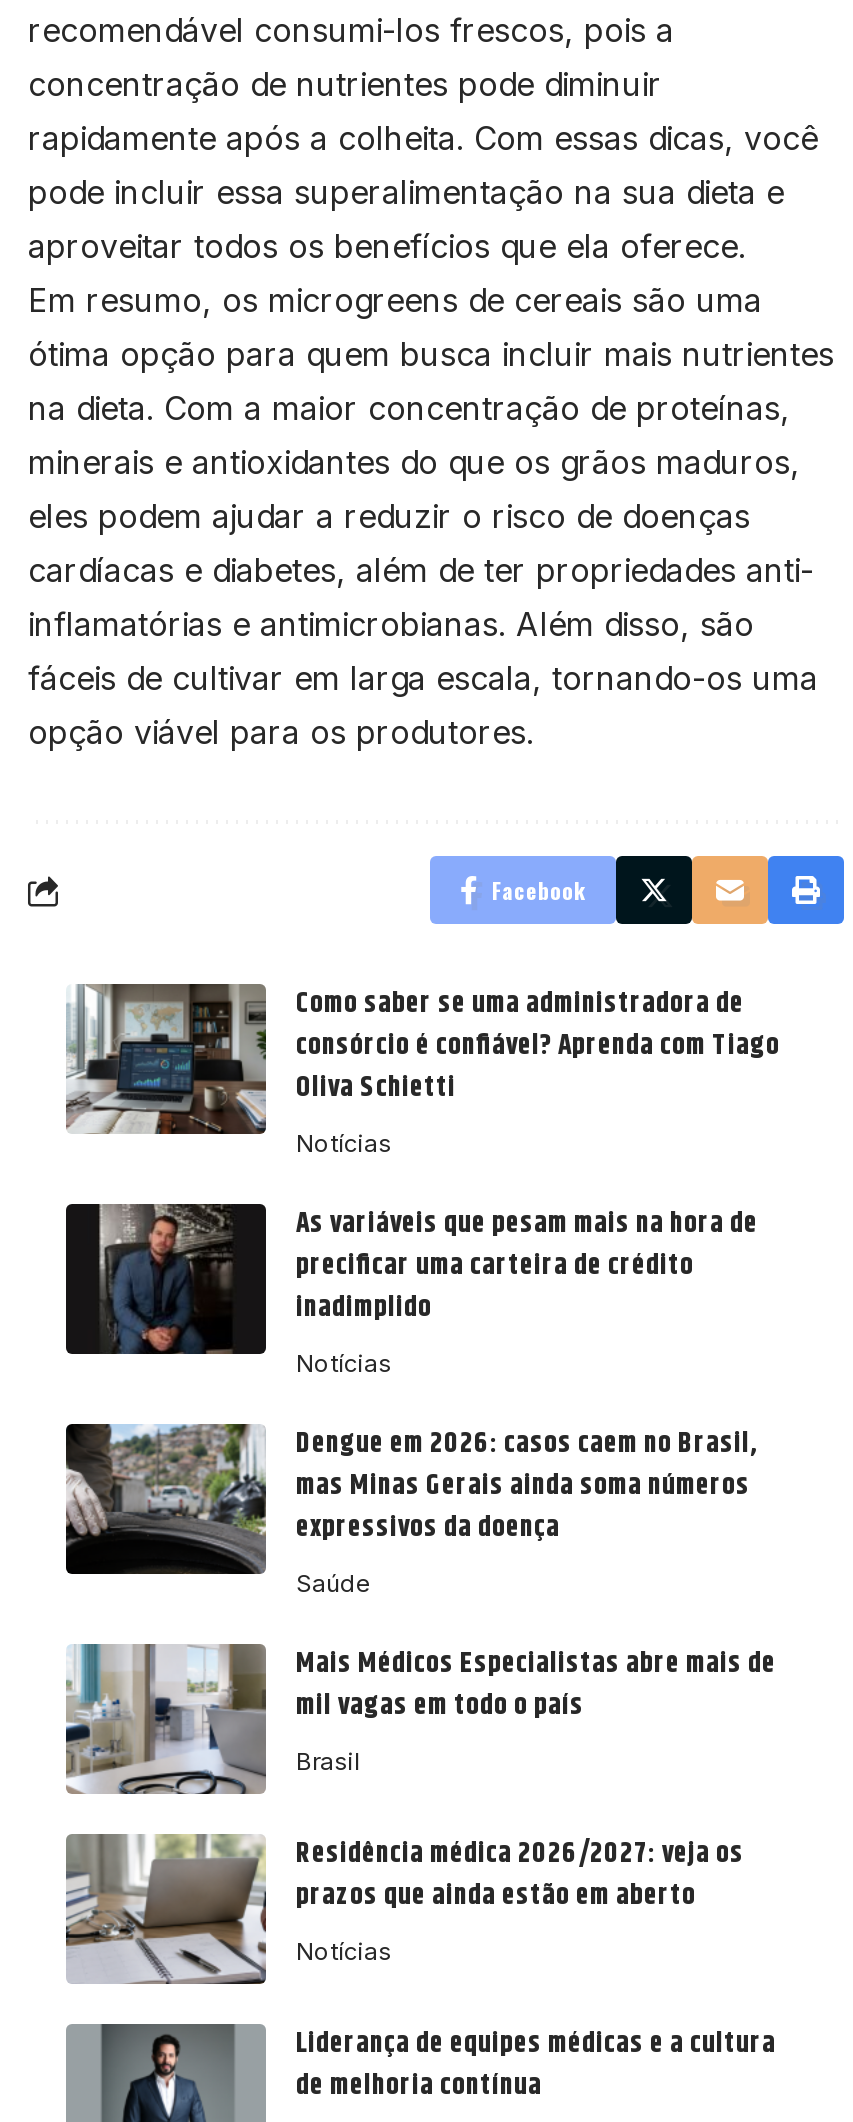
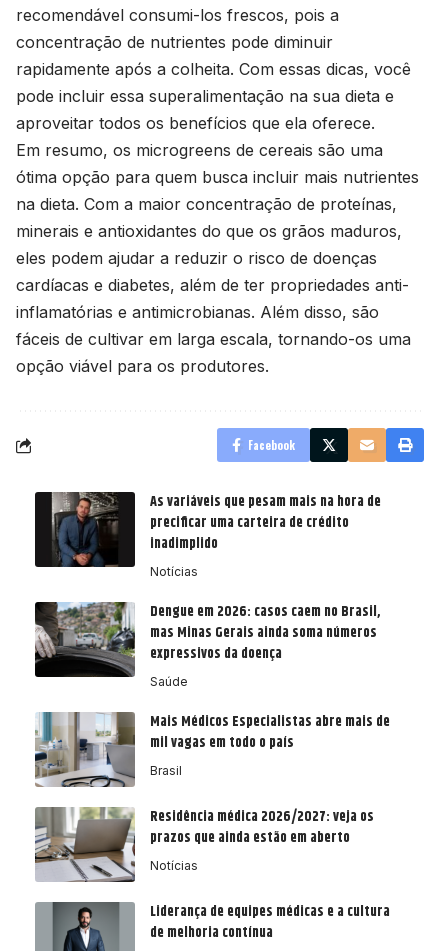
[64,983,780,1159] [image] | Como saber se uma administradora de | consórcio é confiável? Aprenda com Tiago | Oliva Schietti | Notícias -> none

